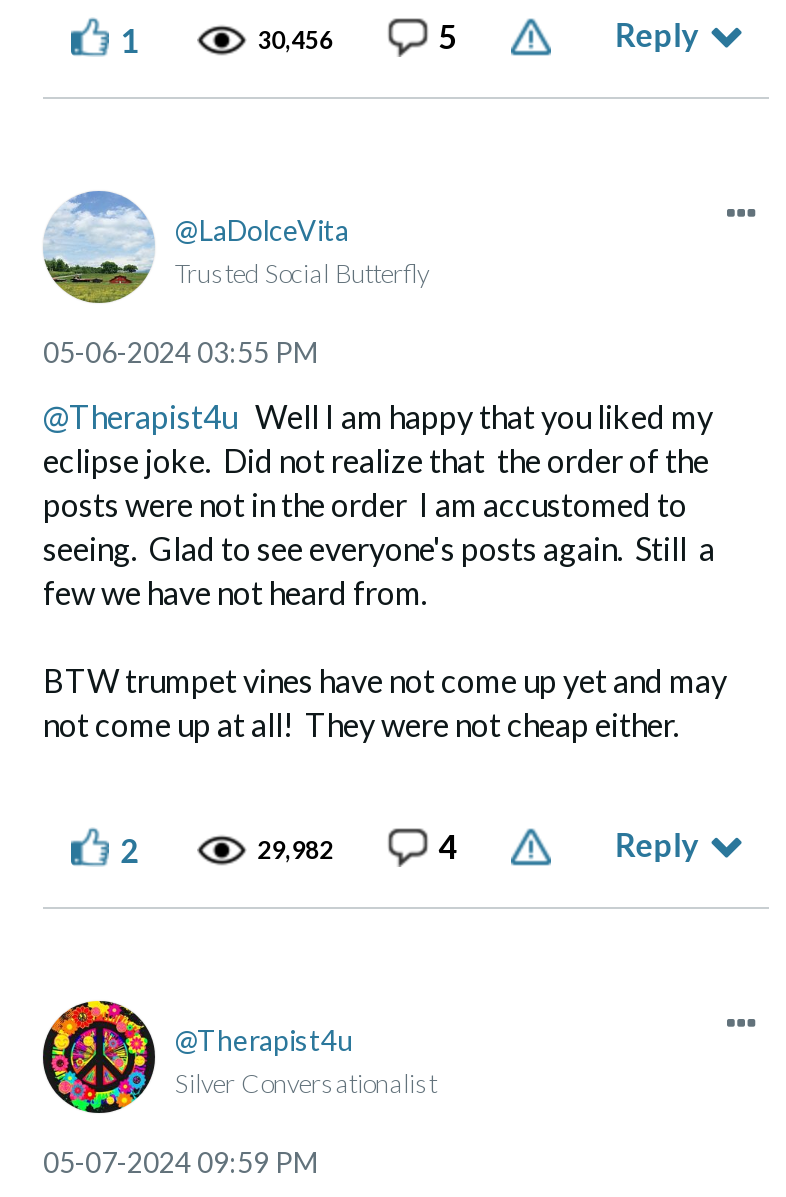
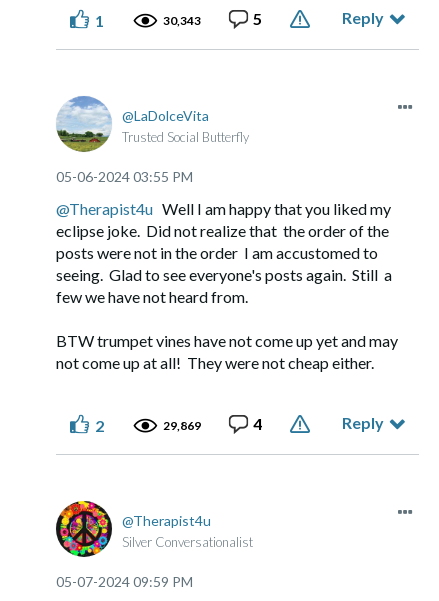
[257,24,333,54] 30,456 -> [163,13,201,28] 30,343
[257,834,333,864] 29,982 -> [163,418,201,433] 29,869

